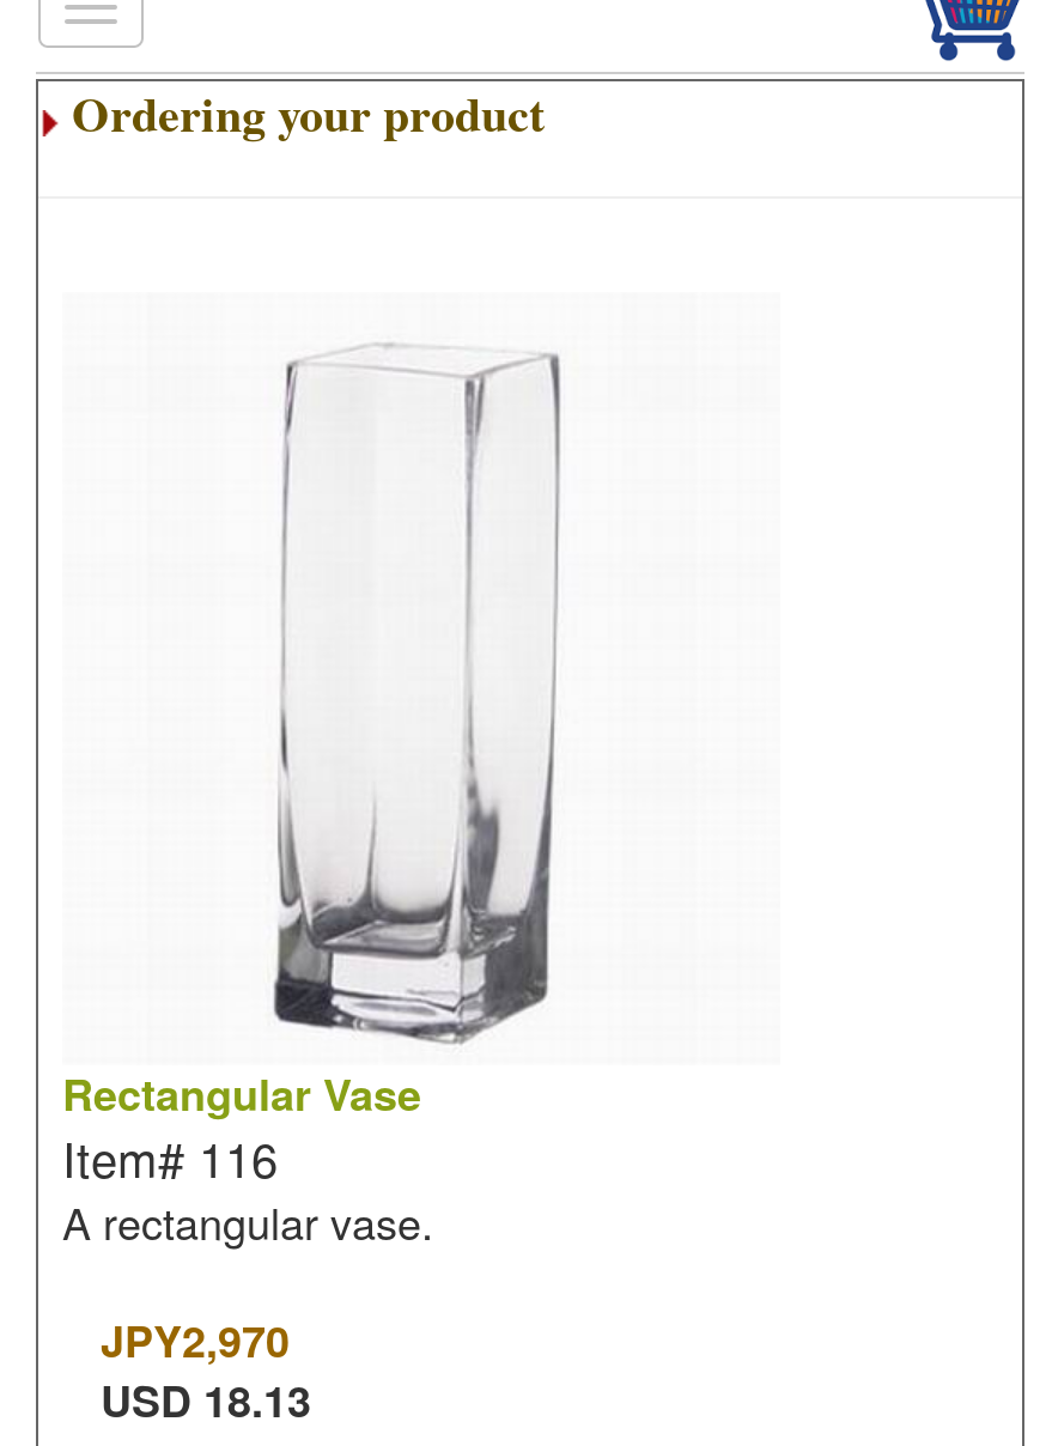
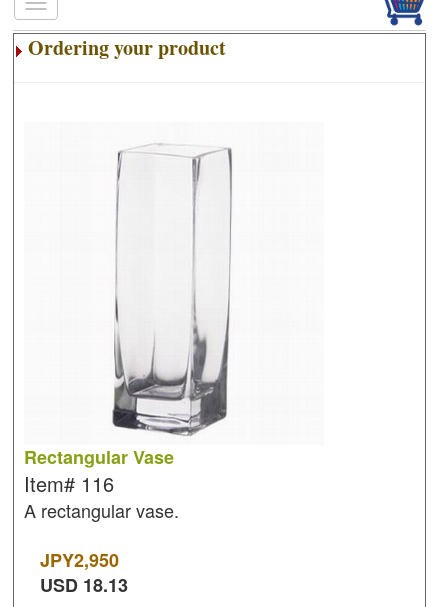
[101,1310,290,1372] JPY2,970 -> [40,547,119,573] JPY2,950

